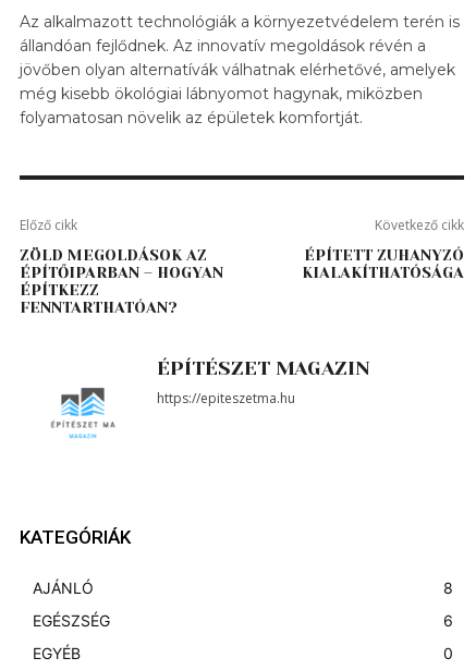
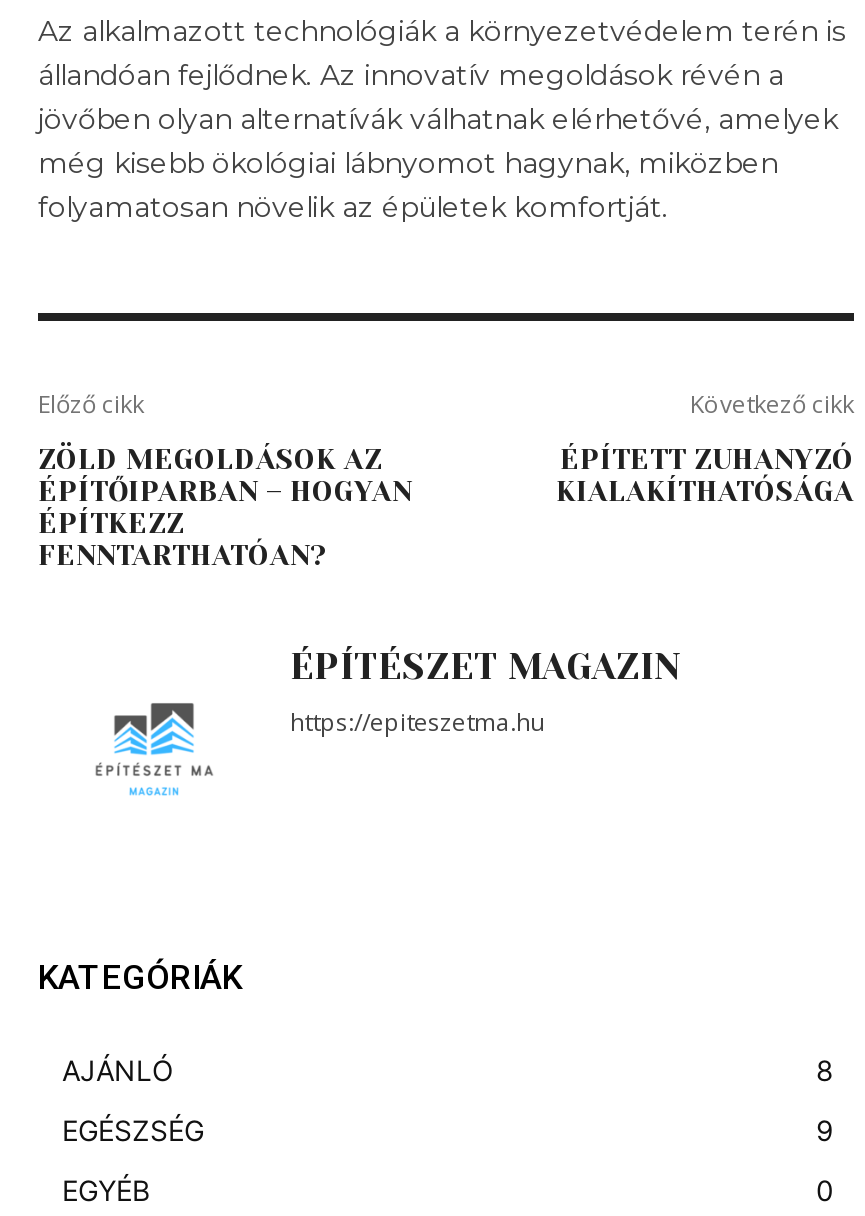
[443,611,453,629] 6 -> [816,1112,834,1146] 9

